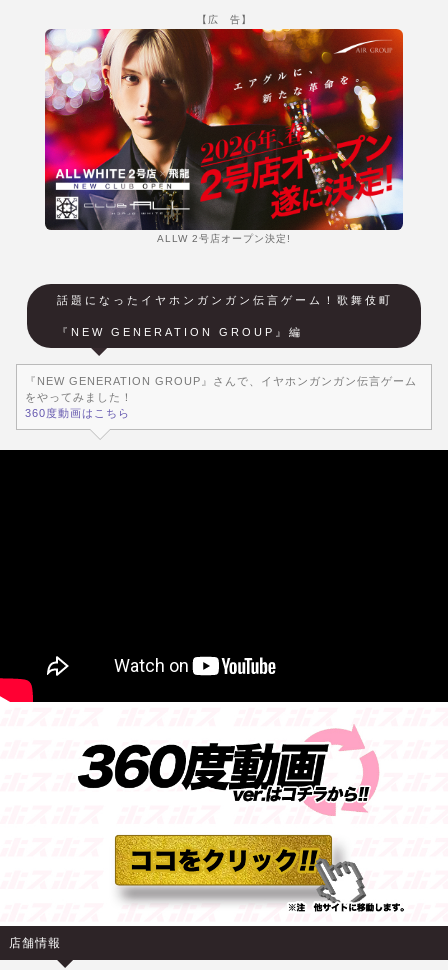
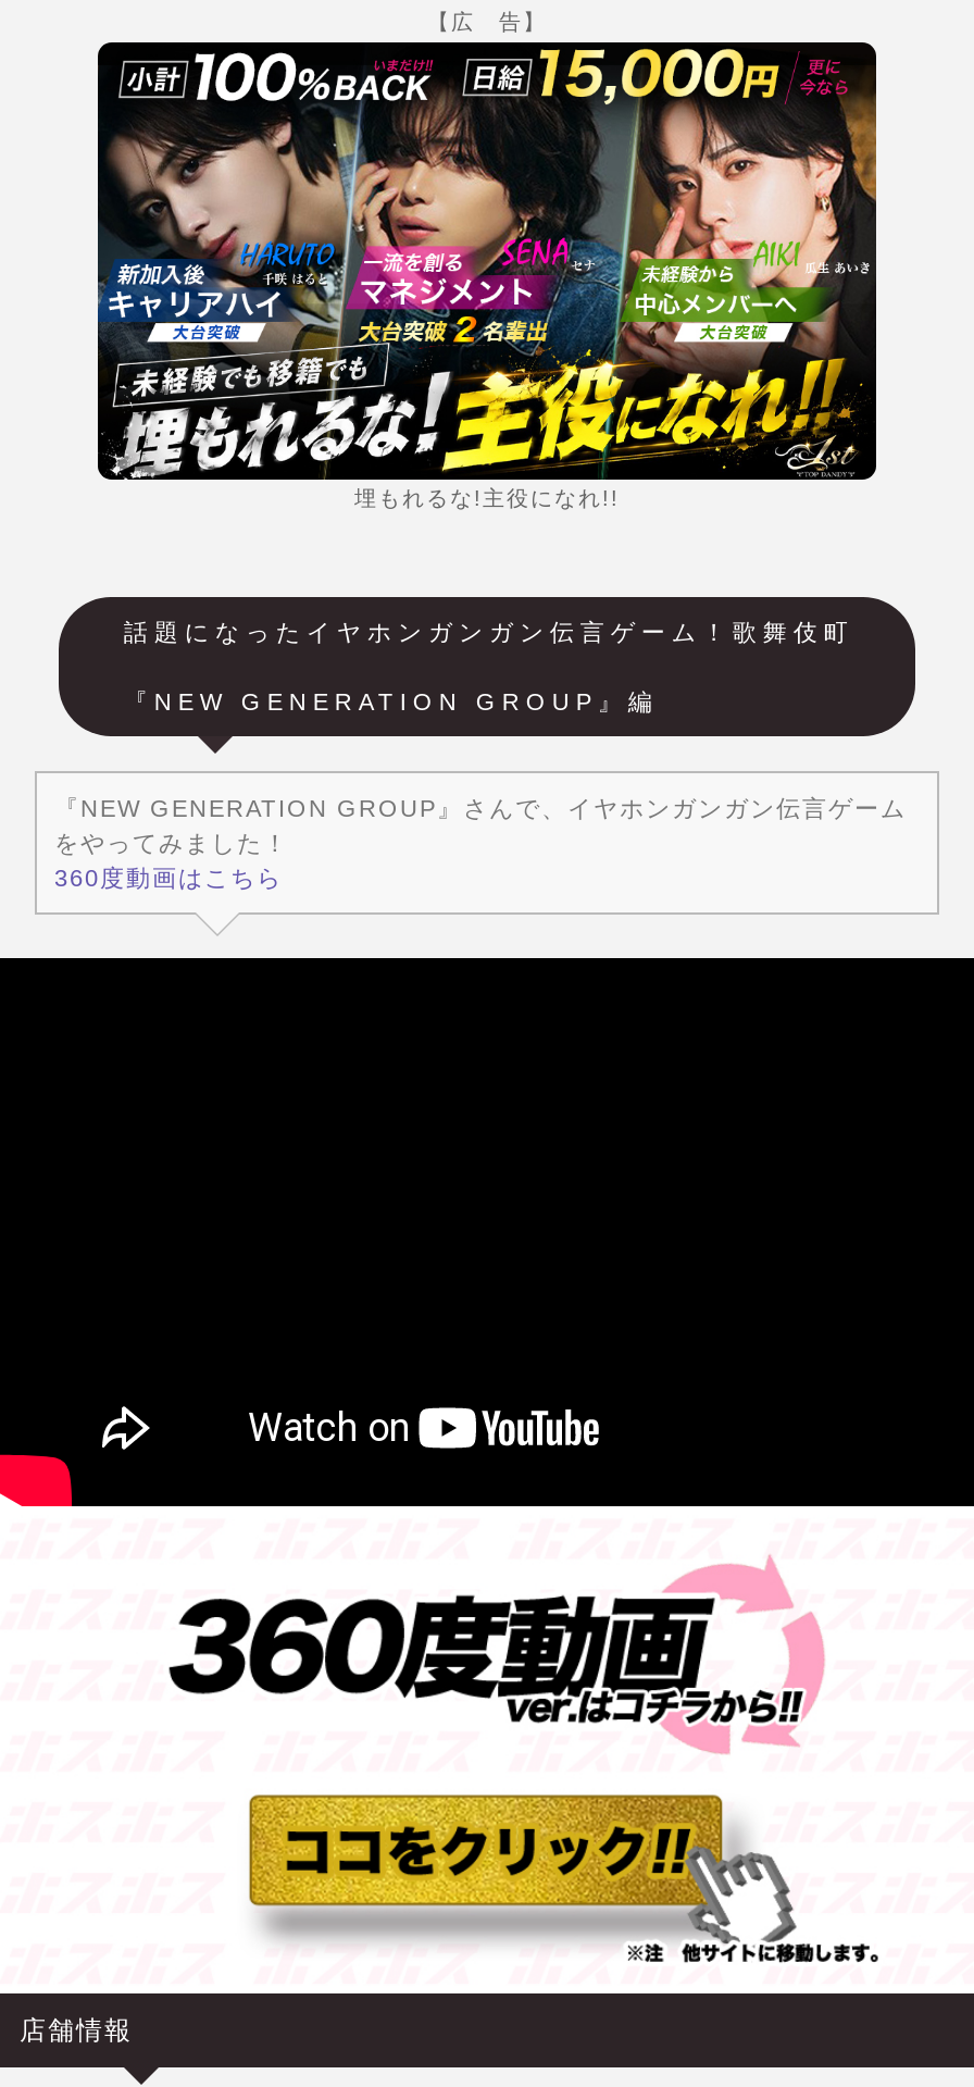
[44,28,404,244] [image] | ALLW 2号店オープン決定! -> [96,40,878,511] [image] | 埋もれるな!主役になれ!!

